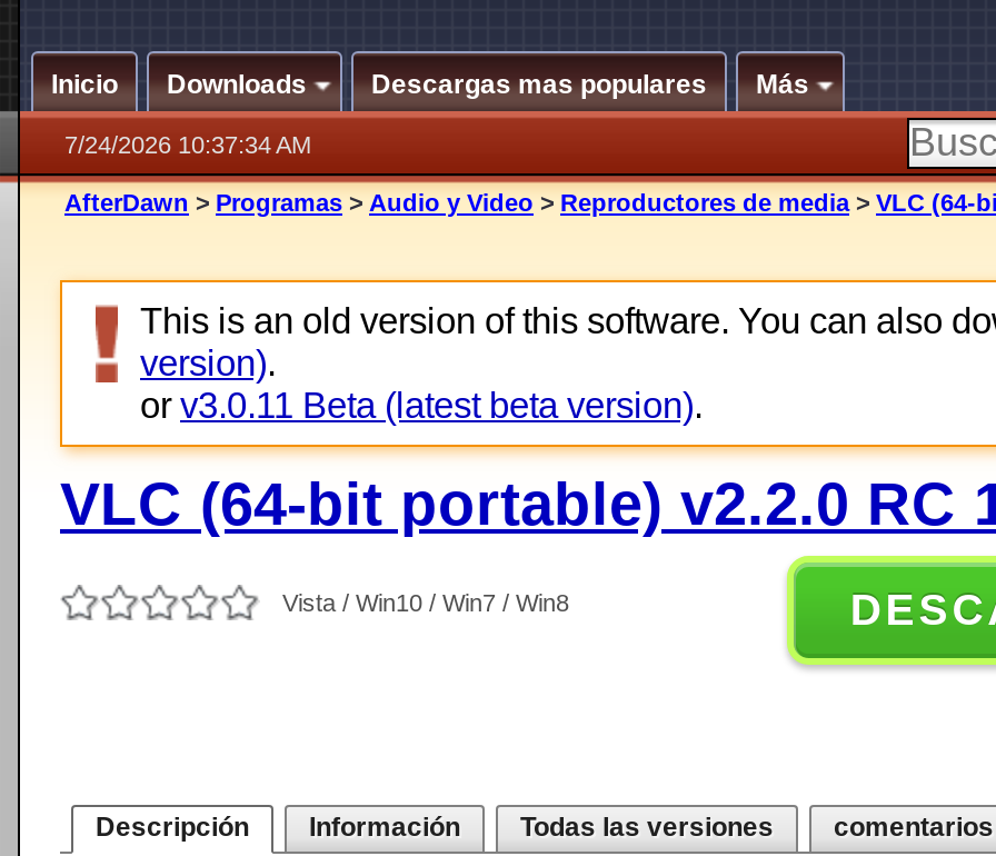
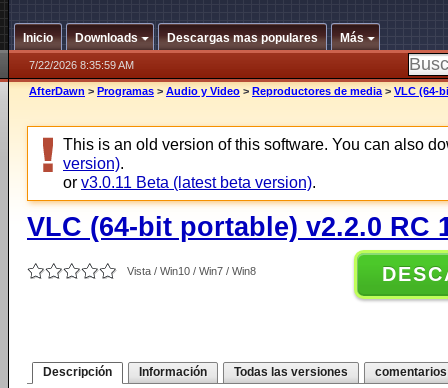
[64,131,311,158] 7/24/2026 10:37:34 AM -> [29,59,134,71] 7/22/2026 8:35:59 AM

